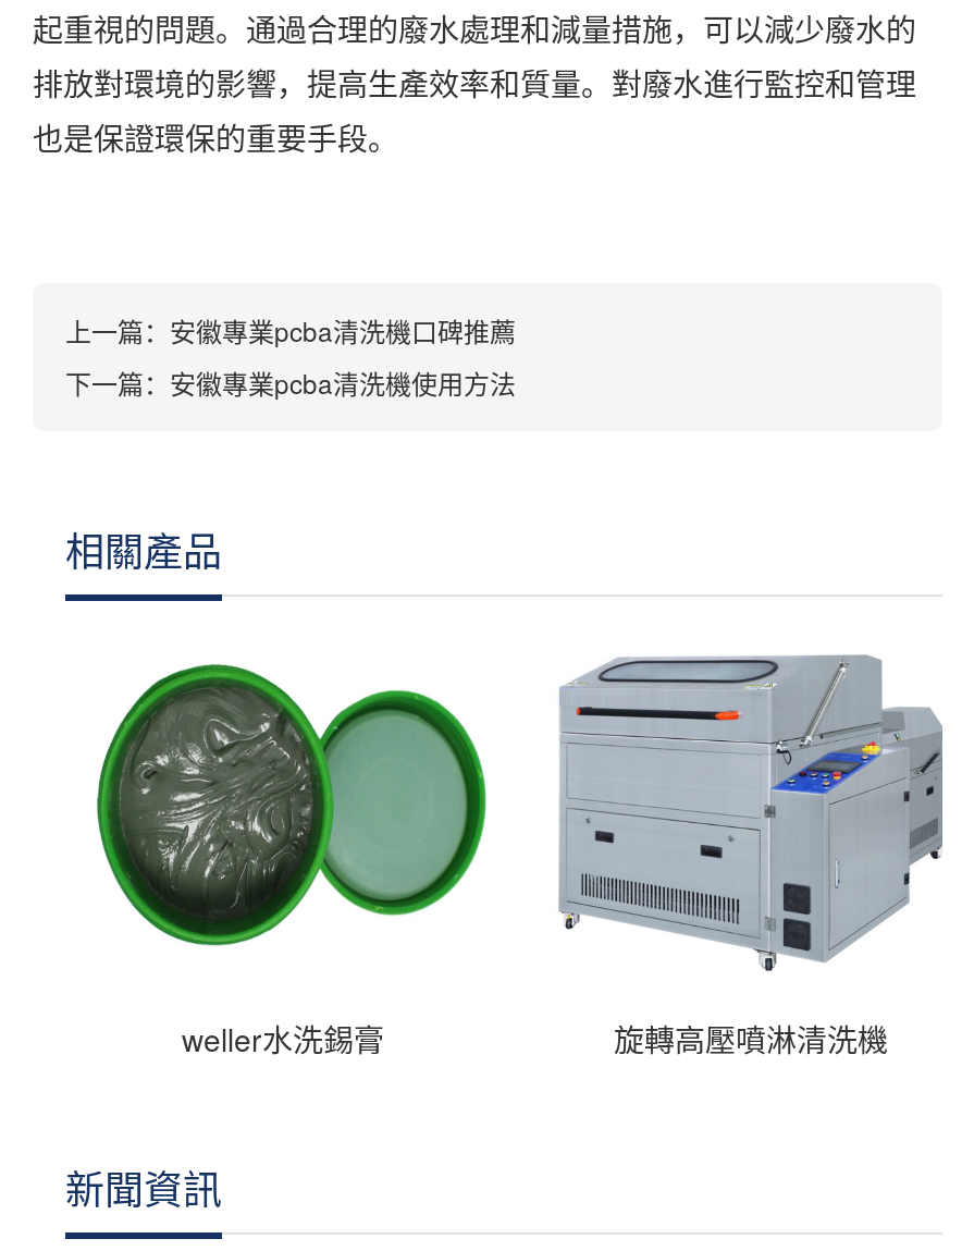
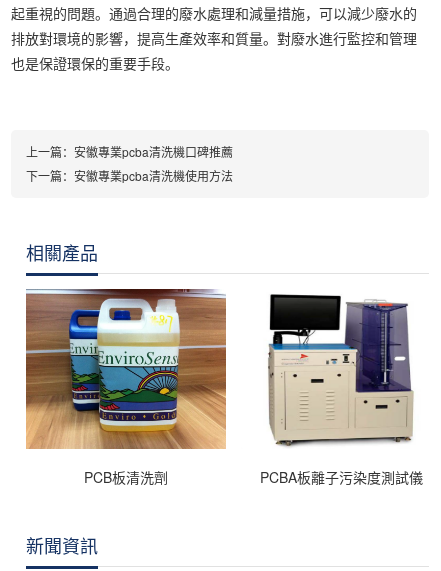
[65,629,888,1061] [image] | weller水洗錫膏 | 旋轉高壓噴淋清洗機 -> [25,288,422,487] [image] | PCB板清洗劑 | PCBA板離子污染度測試儀
[557,640,945,973] [image] -> [253,293,429,448] [image]

